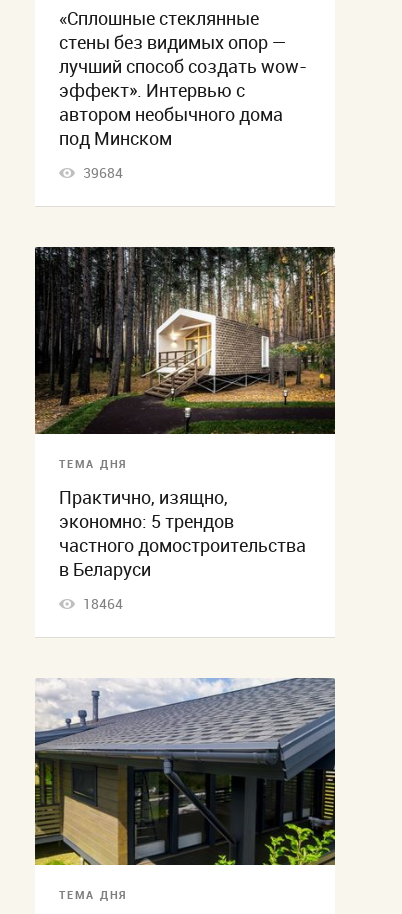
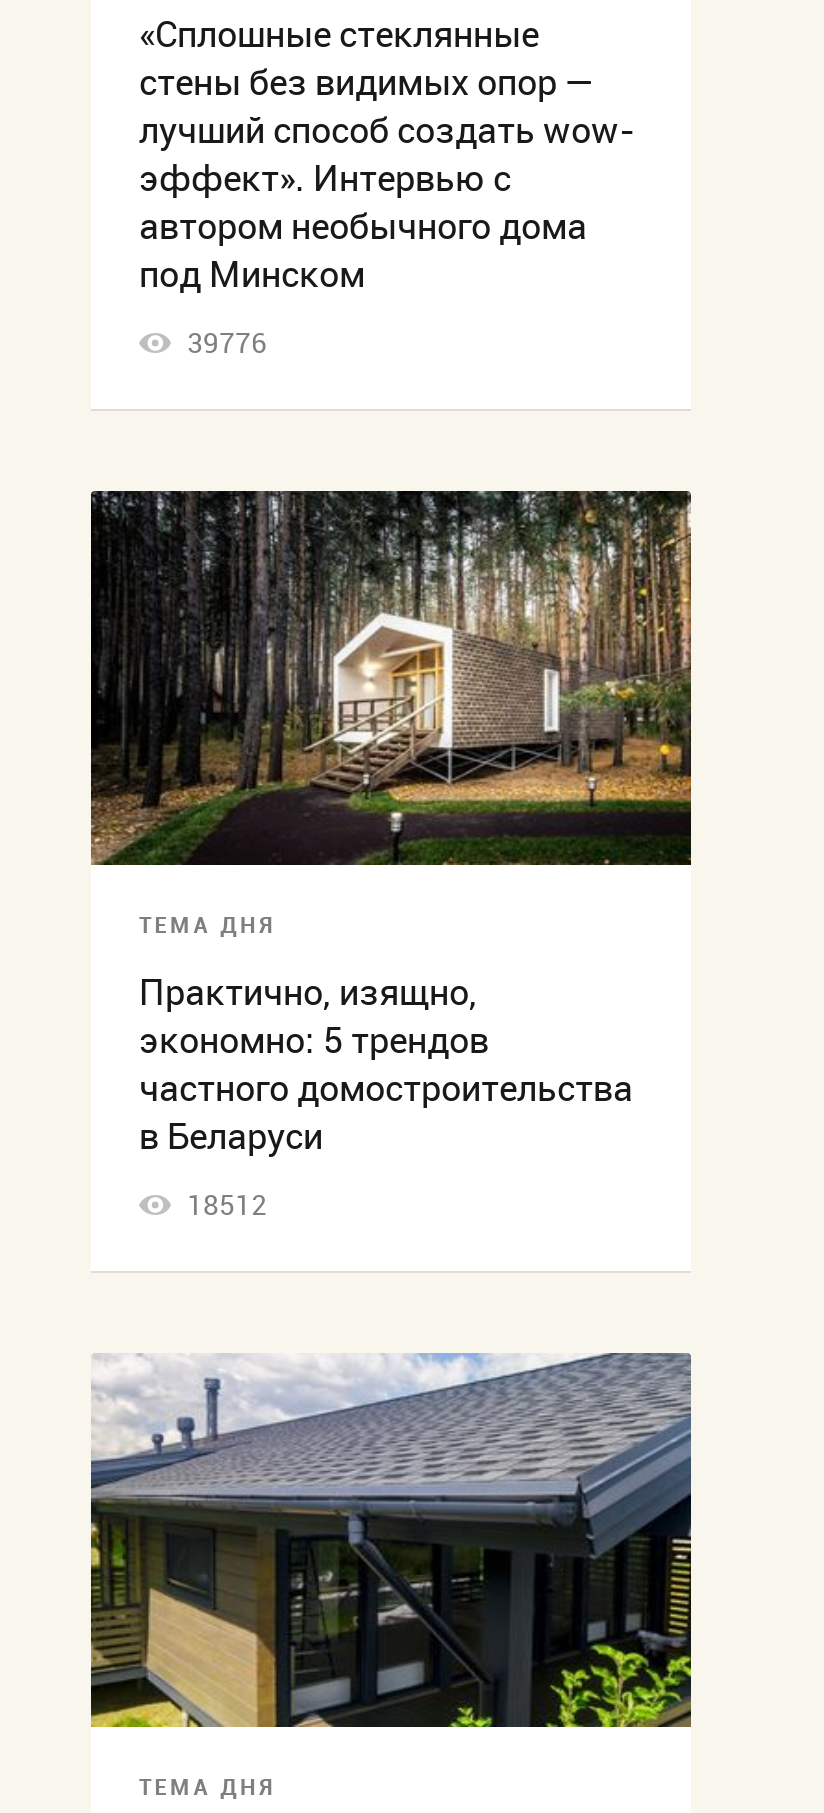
[83,165,123,181] 39684 -> [187,327,267,359] 39776
[83,596,123,612] 18464 -> [187,1189,267,1221] 18512

